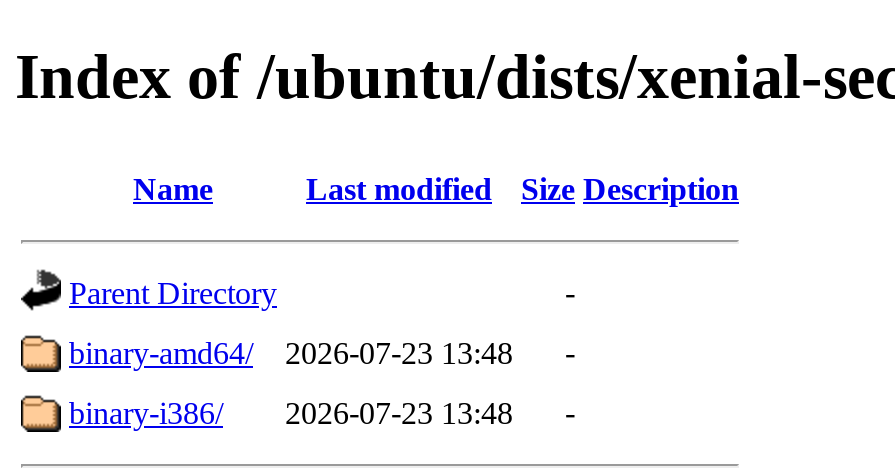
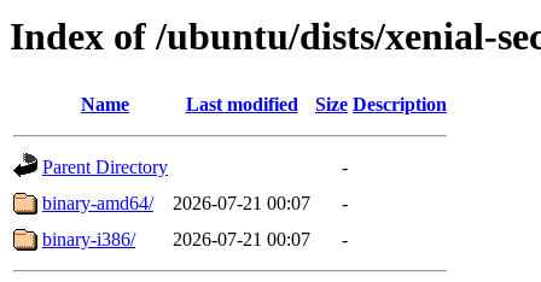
[285,336,513,370] 2026-07-23 13:48 -> [173,193,310,213] 2026-07-21 00:07
[285,396,513,430] 2026-07-23 13:48 -> [173,229,310,249] 2026-07-21 00:07

